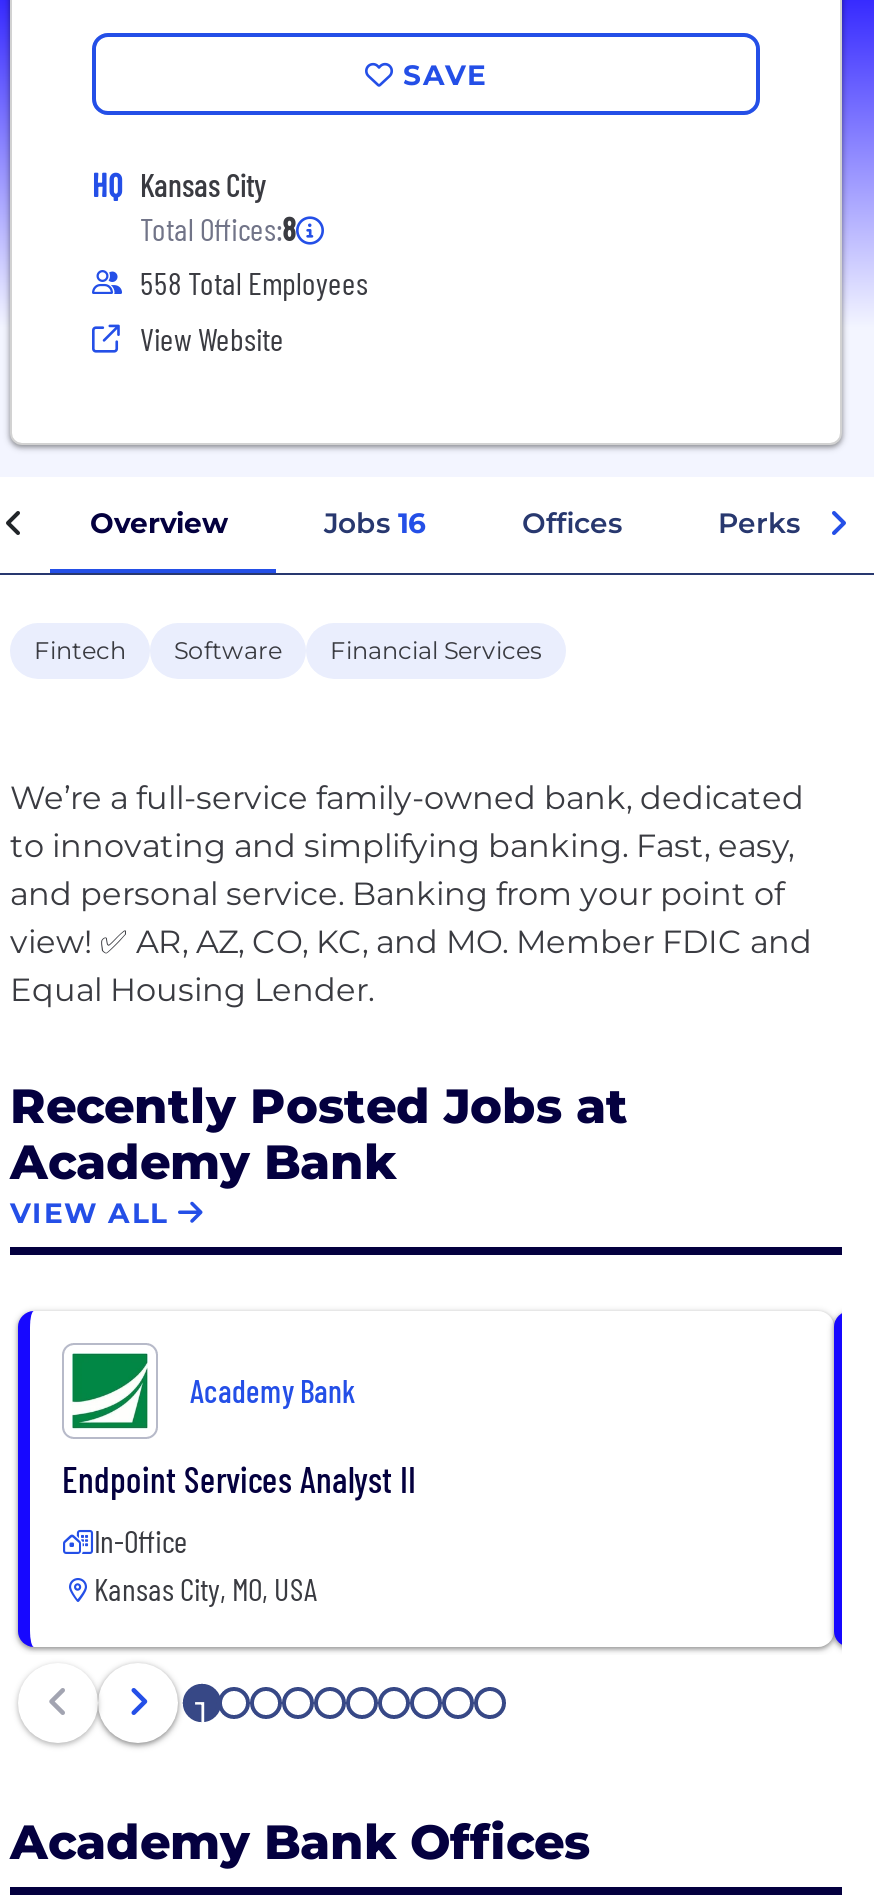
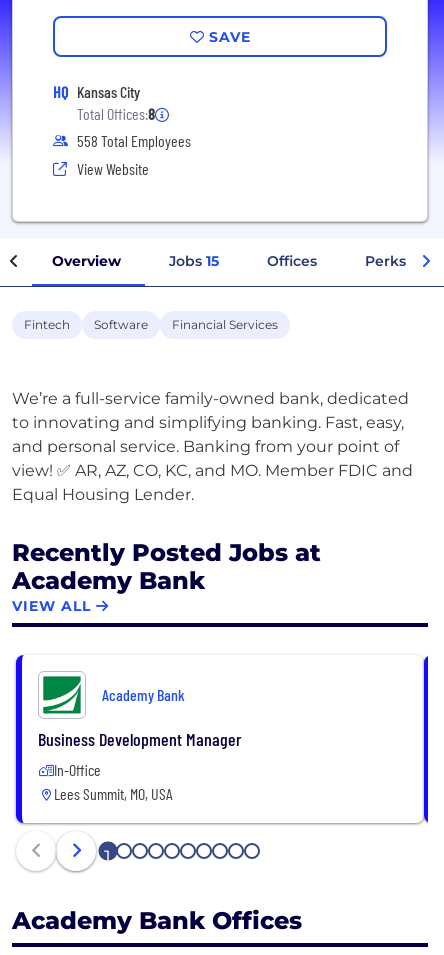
[324,505,426,541] Jobs 16 -> [169,252,219,270] Jobs 15
[62,1457,416,1501] Endpoint Services Analyst II -> [38,728,241,750] Business Development Manager
[94,1569,318,1607] Kansas City, MO, USA -> [54,784,173,803] Lees Summit, MO, USA

